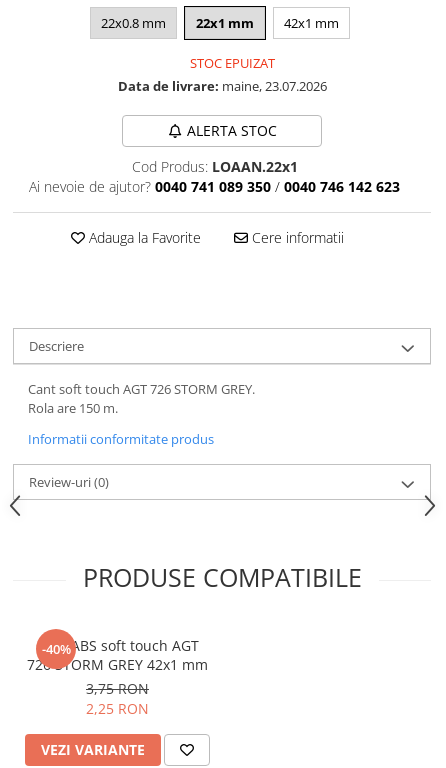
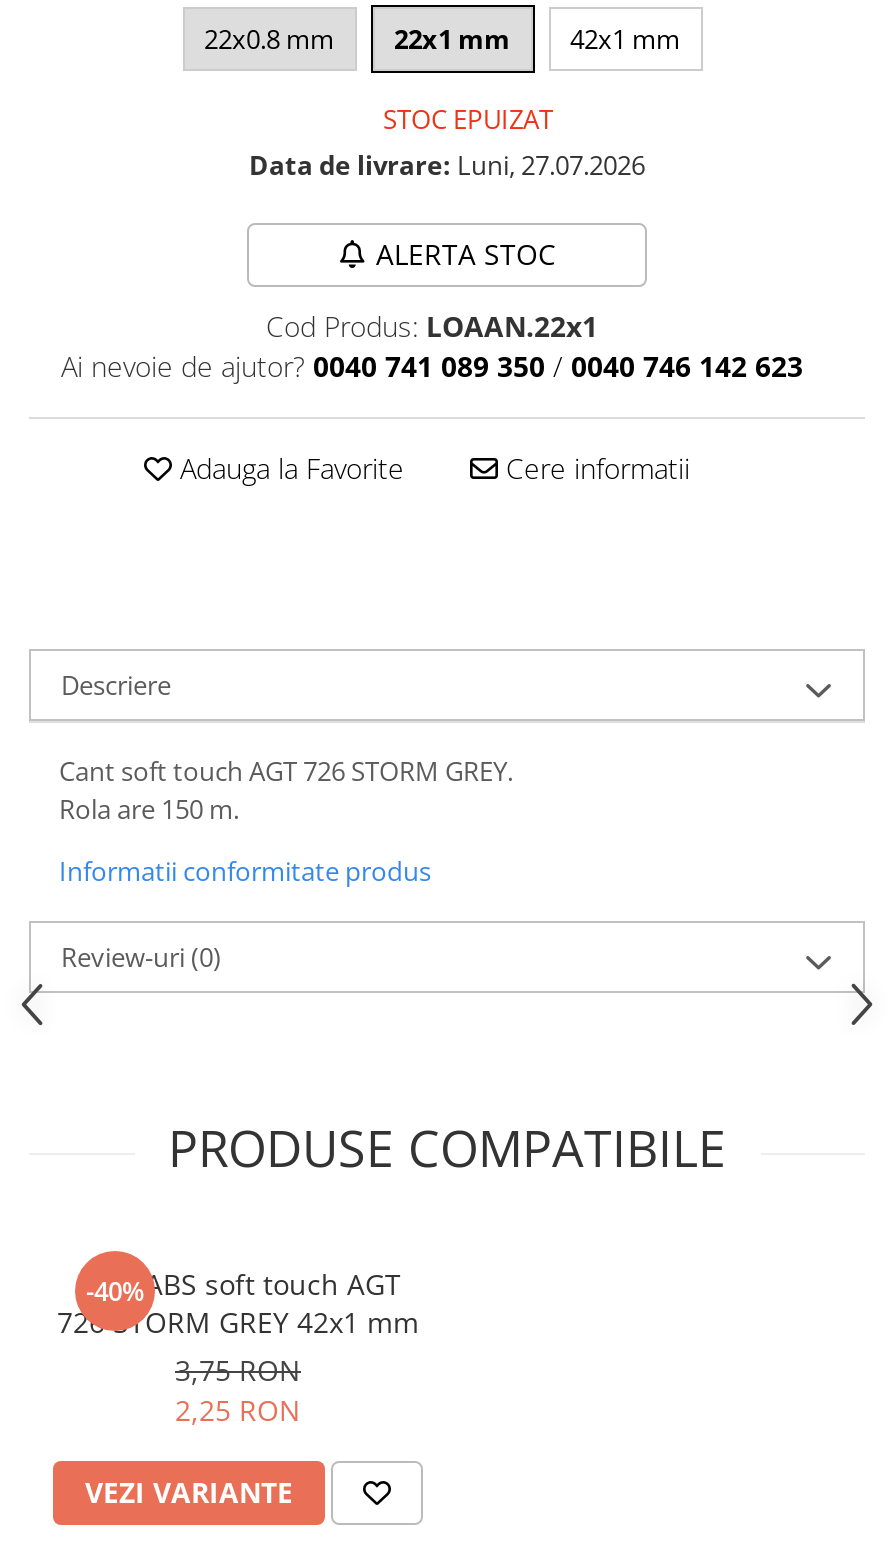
[117,77,326,95] Data de livrare: maine, 23.07.2026 -> [249,146,645,182] Data de livrare: Luni, 27.07.2026

